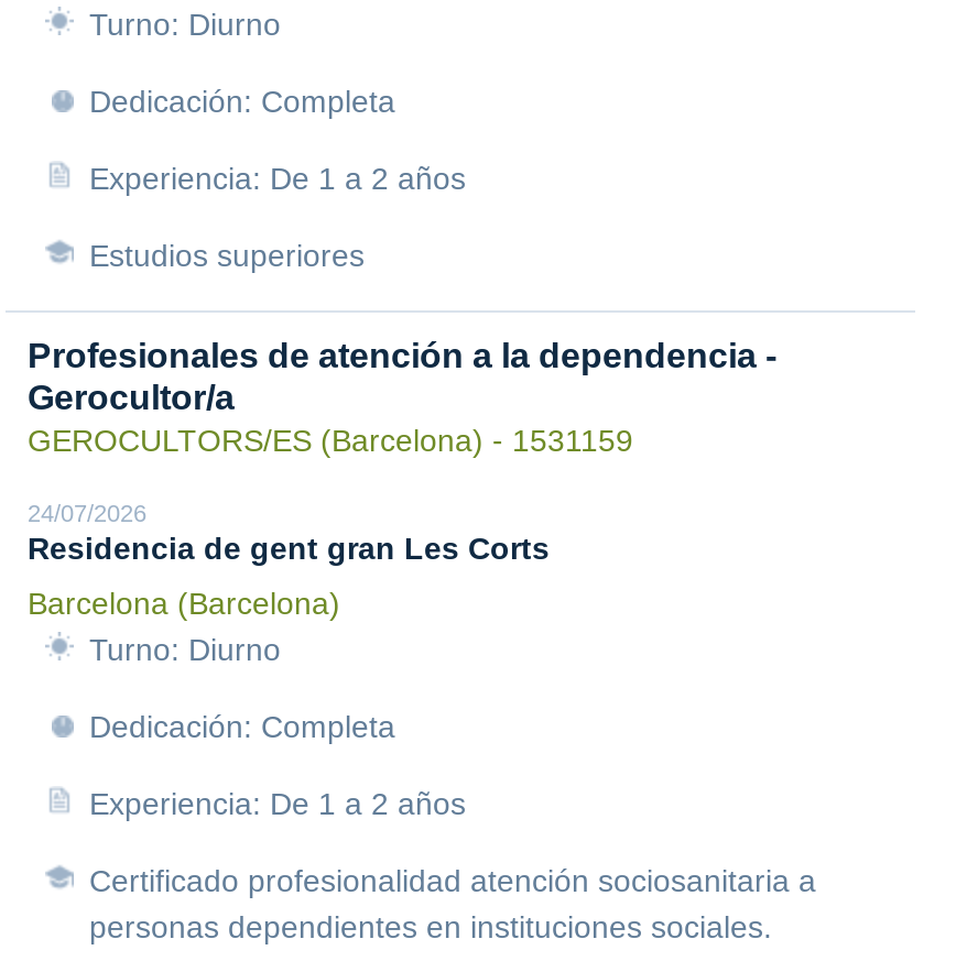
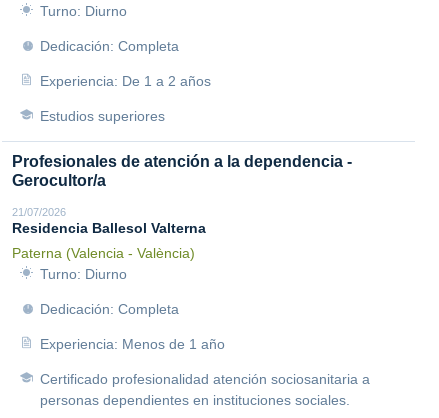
[28,423,633,621] GEROCULTORS/ES (Barcelona) - 1531159 | 24/07/2026 | Residencia de gent gran Les Corts | Barcelona (Barcelona) -> [12,206,206,261] 21/07/2026 | Residencia Ballesol Valterna | Paterna (Valencia - València)
[89,786,466,821] Experiencia: De 1 a 2 años -> [40,336,225,352] Experiencia: Menos de 1 año

